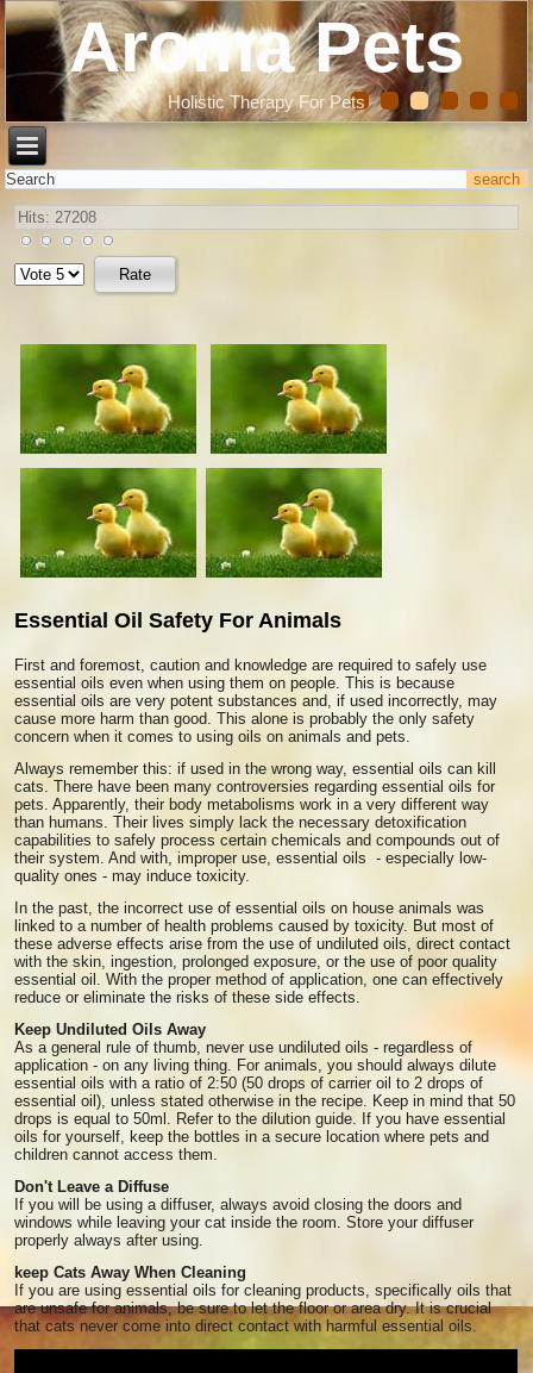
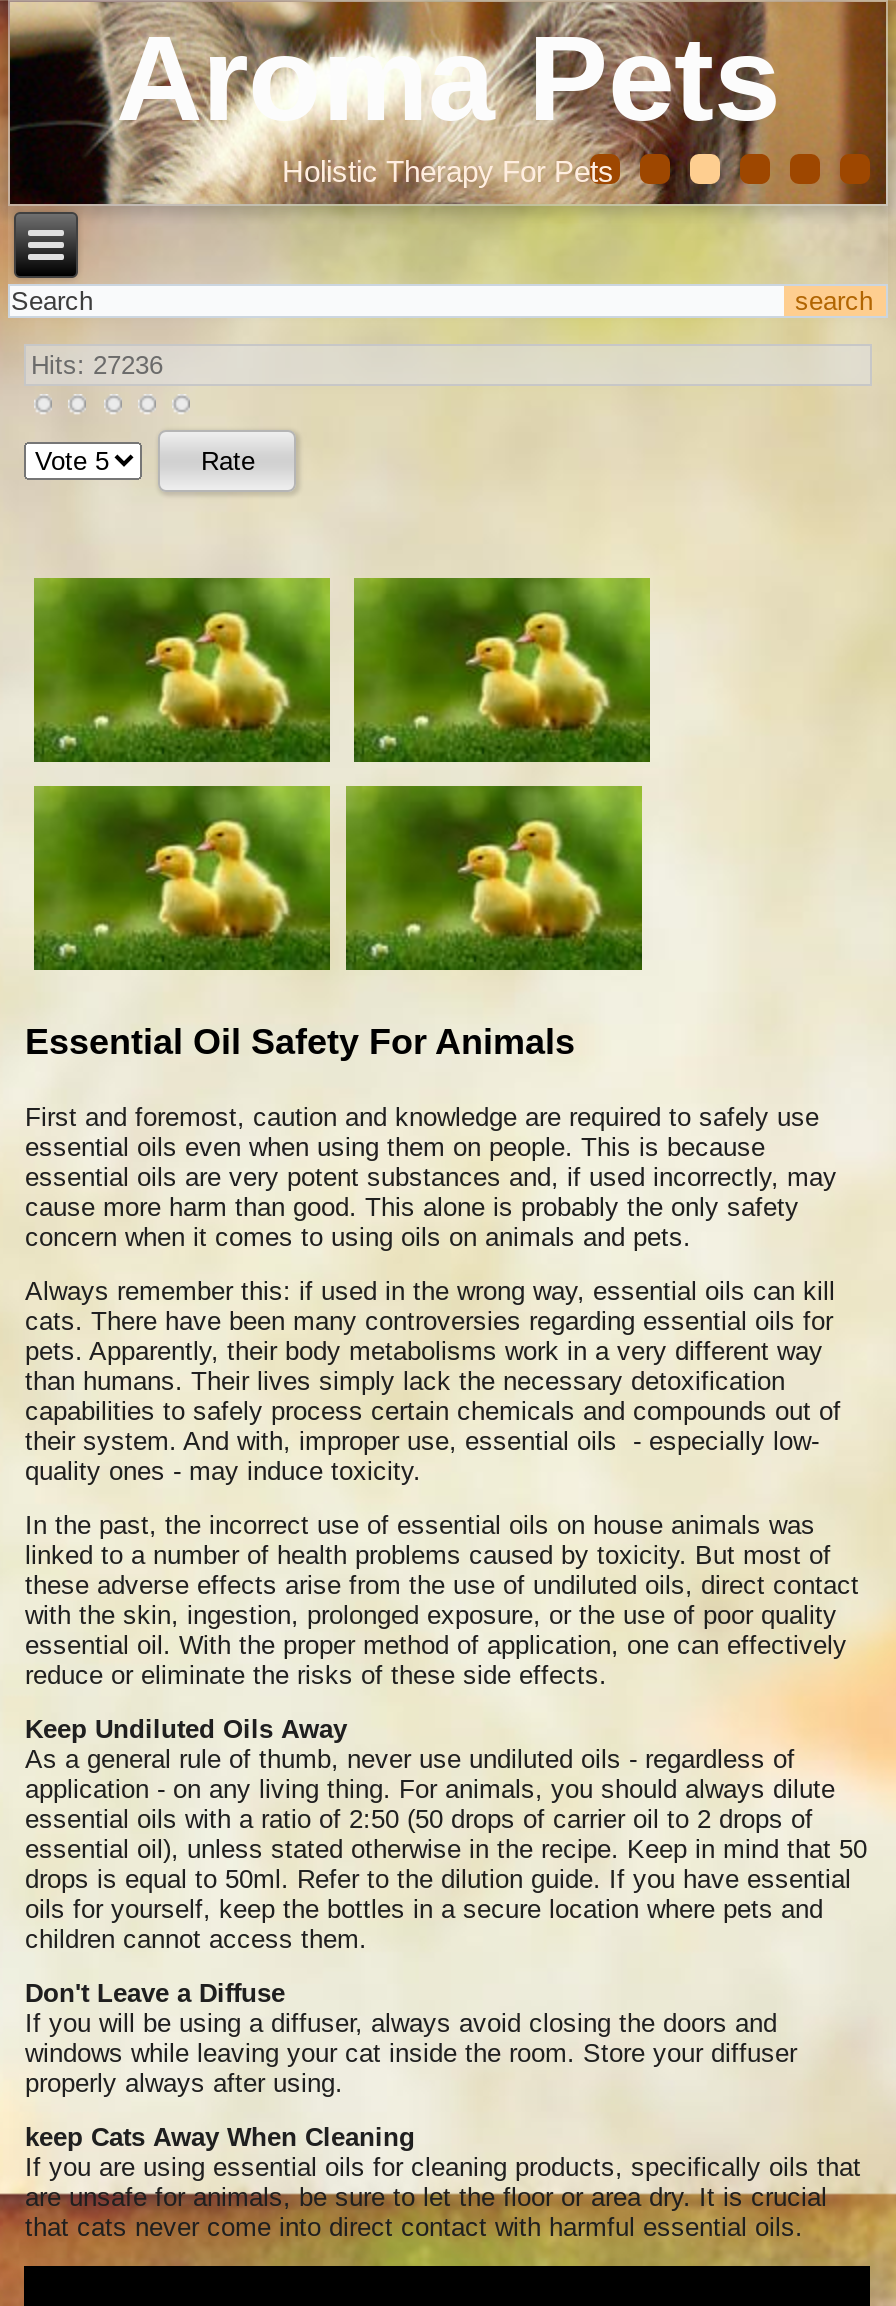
[18,208,97,226] Hits: 27208 -> [31,349,163,379] Hits: 27236

